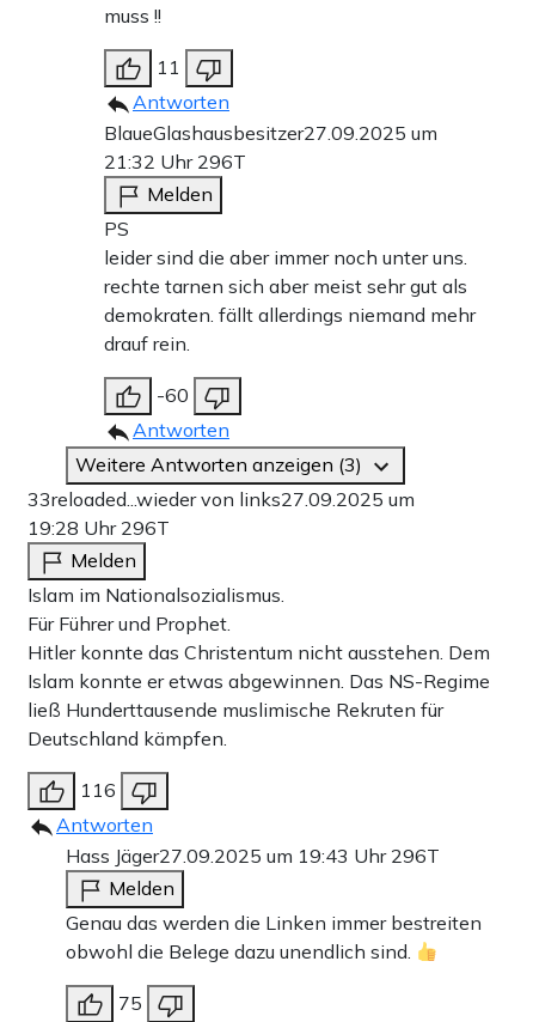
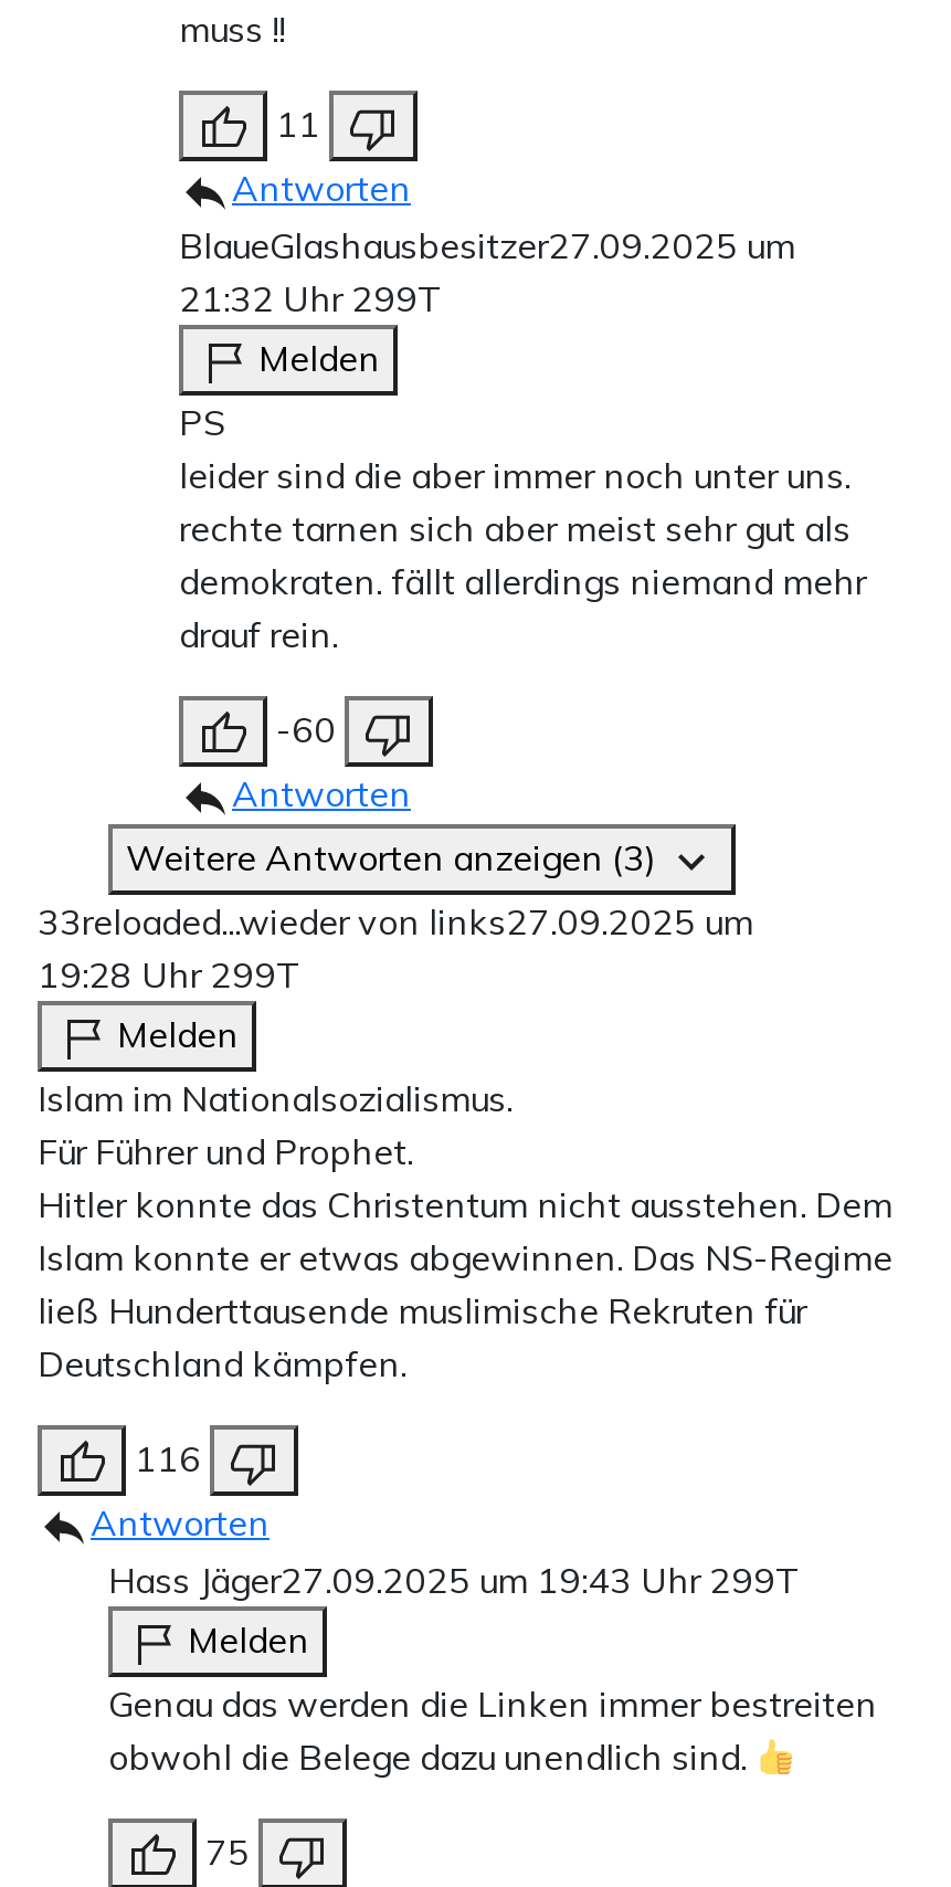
[104,150,246,174] 21:32 Uhr 296T -> [179,276,442,321] 21:32 Uhr 299T
[27,516,170,540] 19:28 Uhr 296T -> [38,953,300,997] 19:28 Uhr 299T
[66,844,440,868] Hass Jäger27.09.2025 um 19:43 Uhr 296T -> [108,1558,800,1602] Hass Jäger27.09.2025 um 19:43 Uhr 299T

